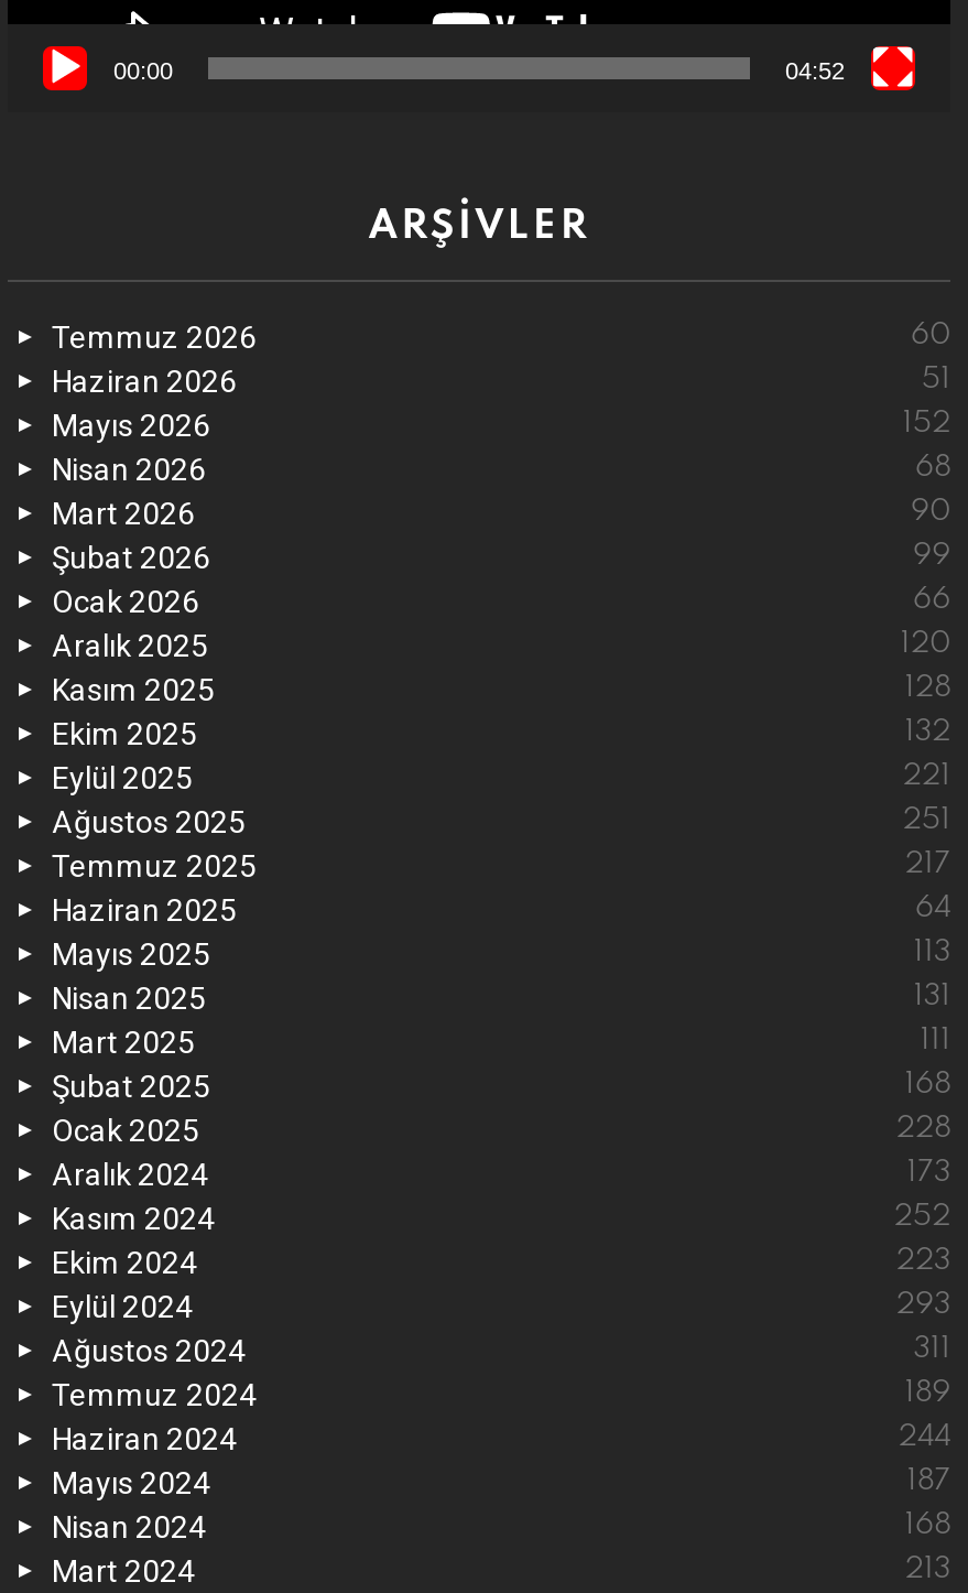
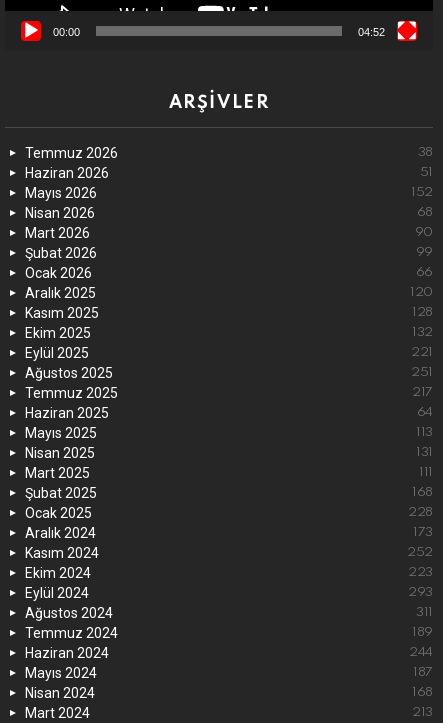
[910,321,950,349] 60 -> [418,145,433,158] 38

